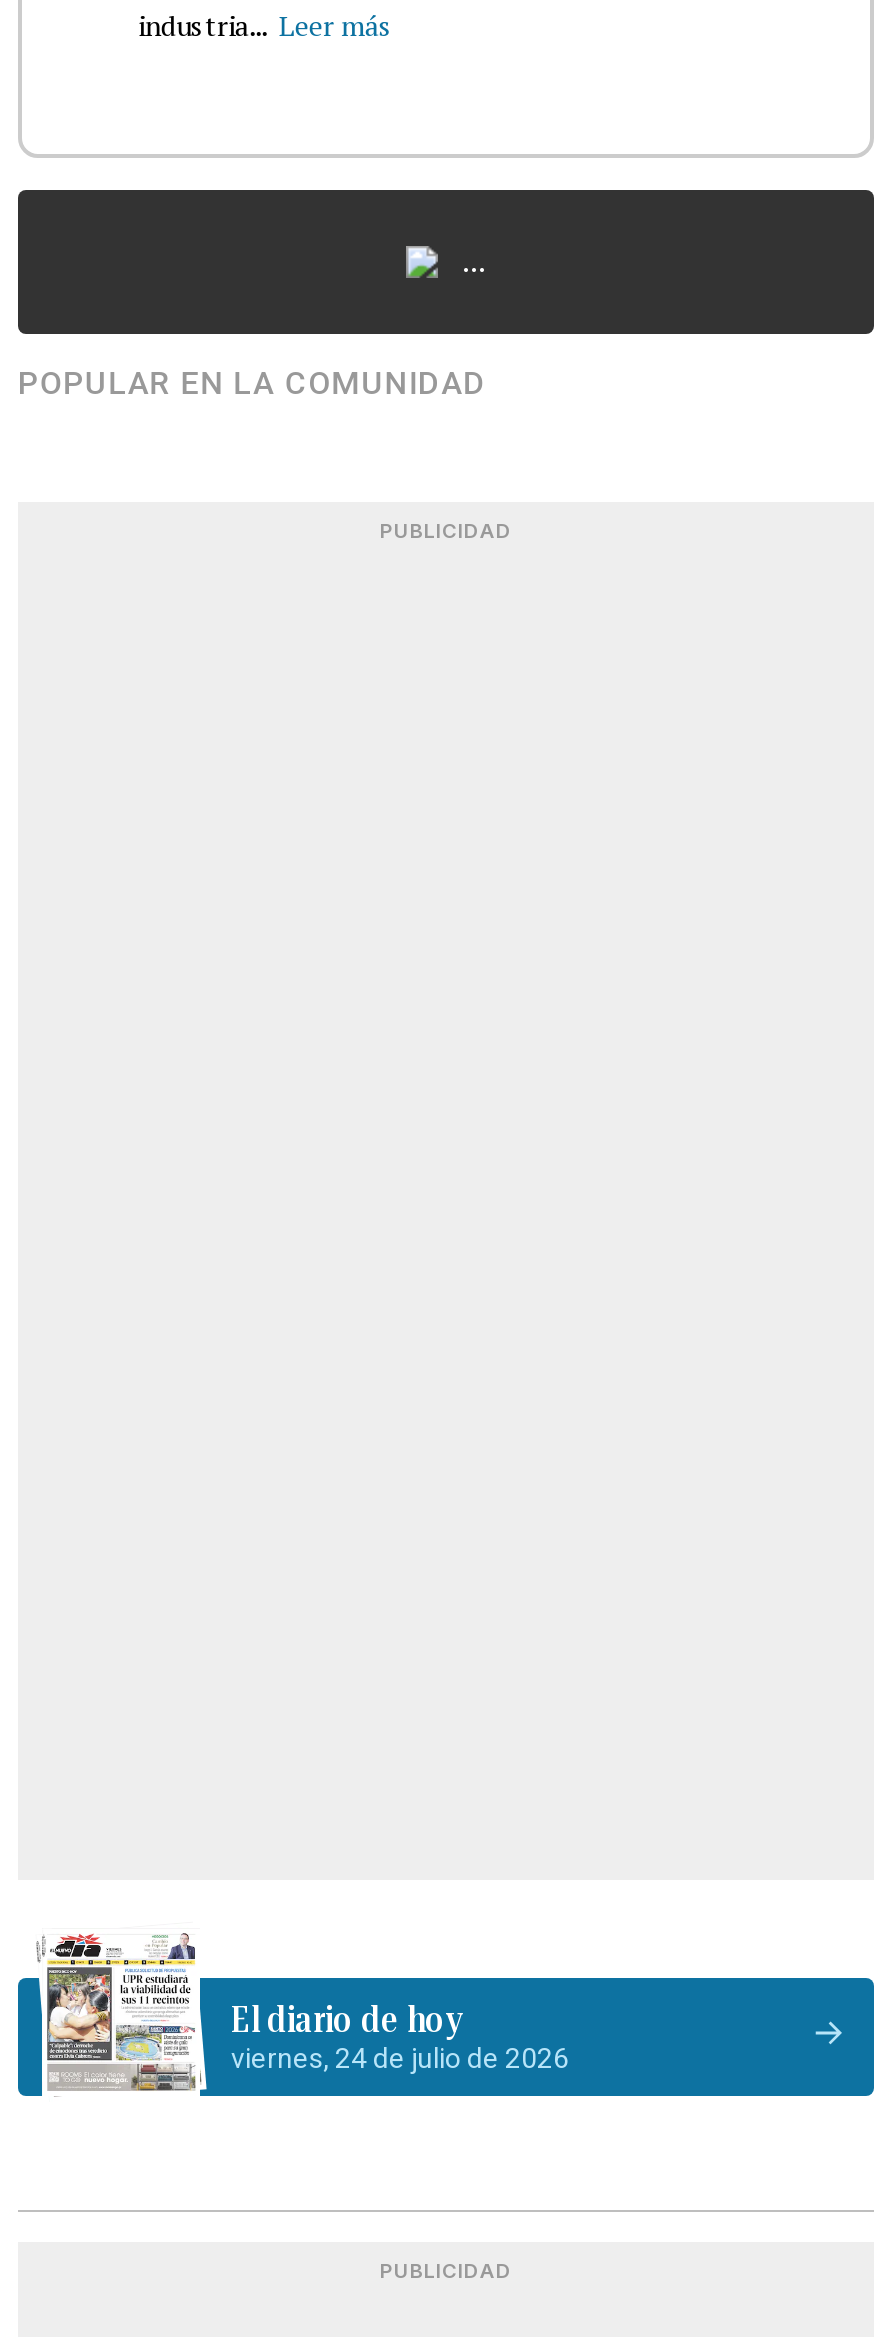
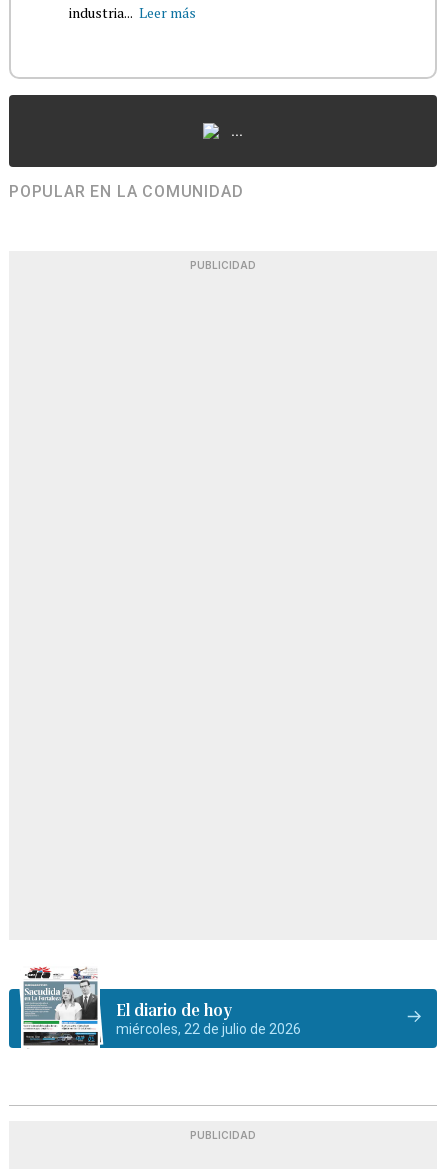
[36,1932,569,2092] [image] | viernes, 24 de julio de 2026 -> [19,967,300,1046] [image] | miércoles, 22 de julio de 2026

